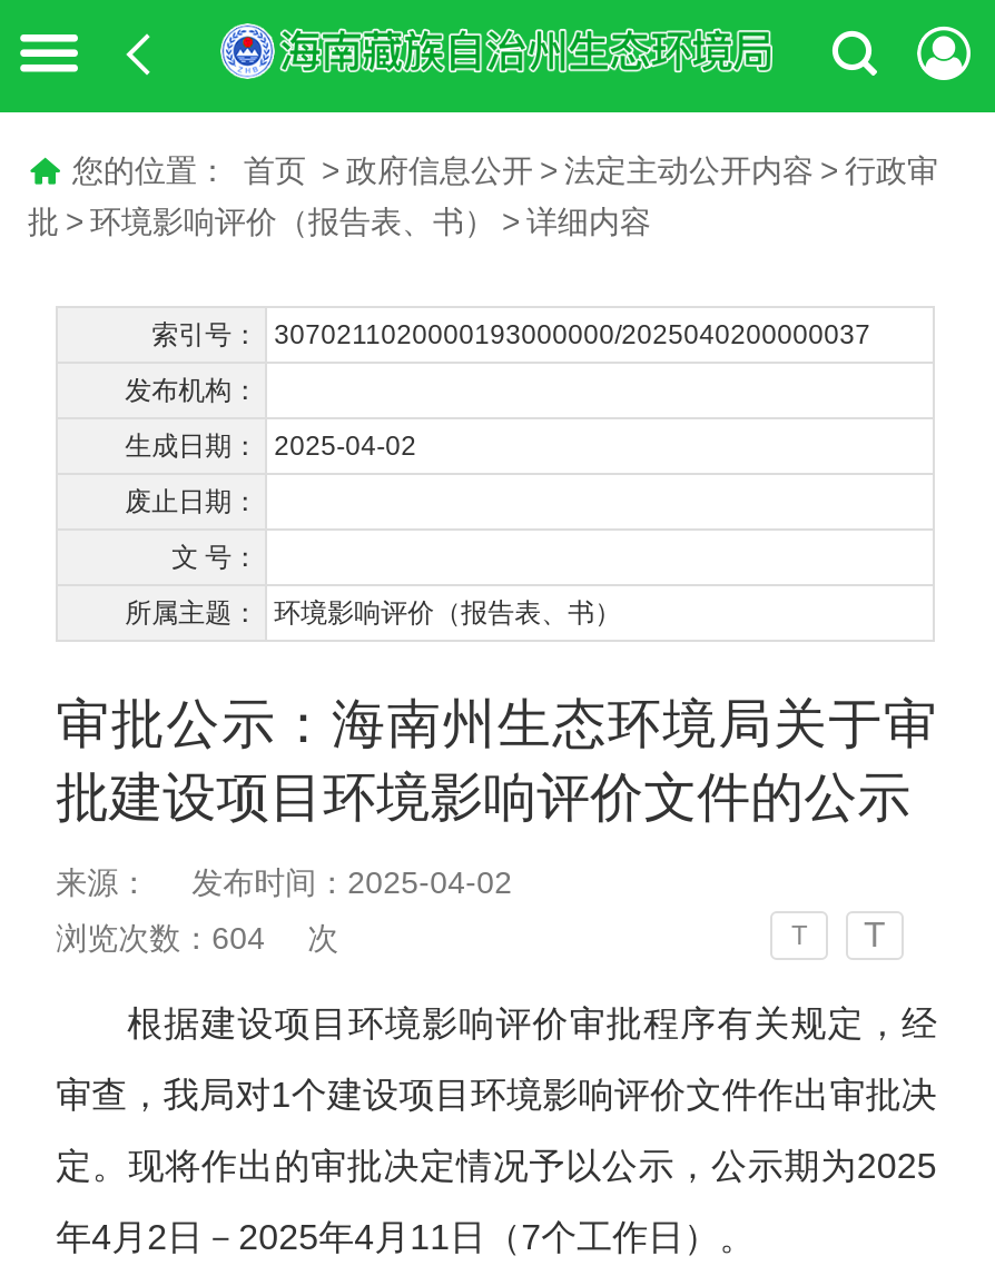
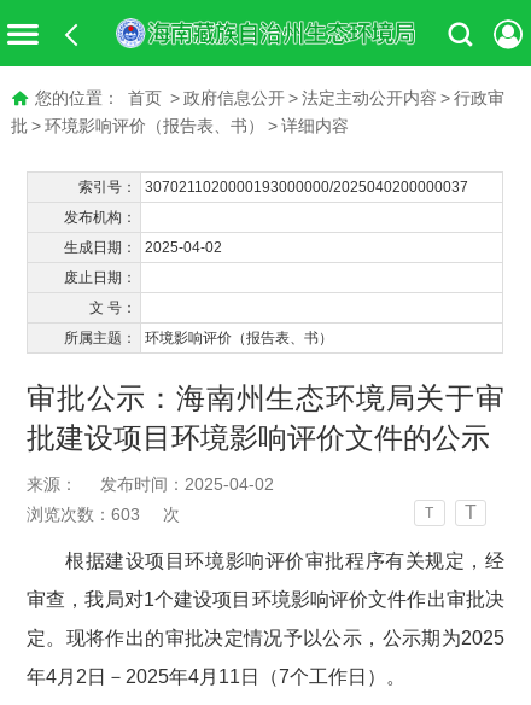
[56,919,339,955] 浏览次数：604 次 -> [27,504,180,523] 浏览次数：603 次

